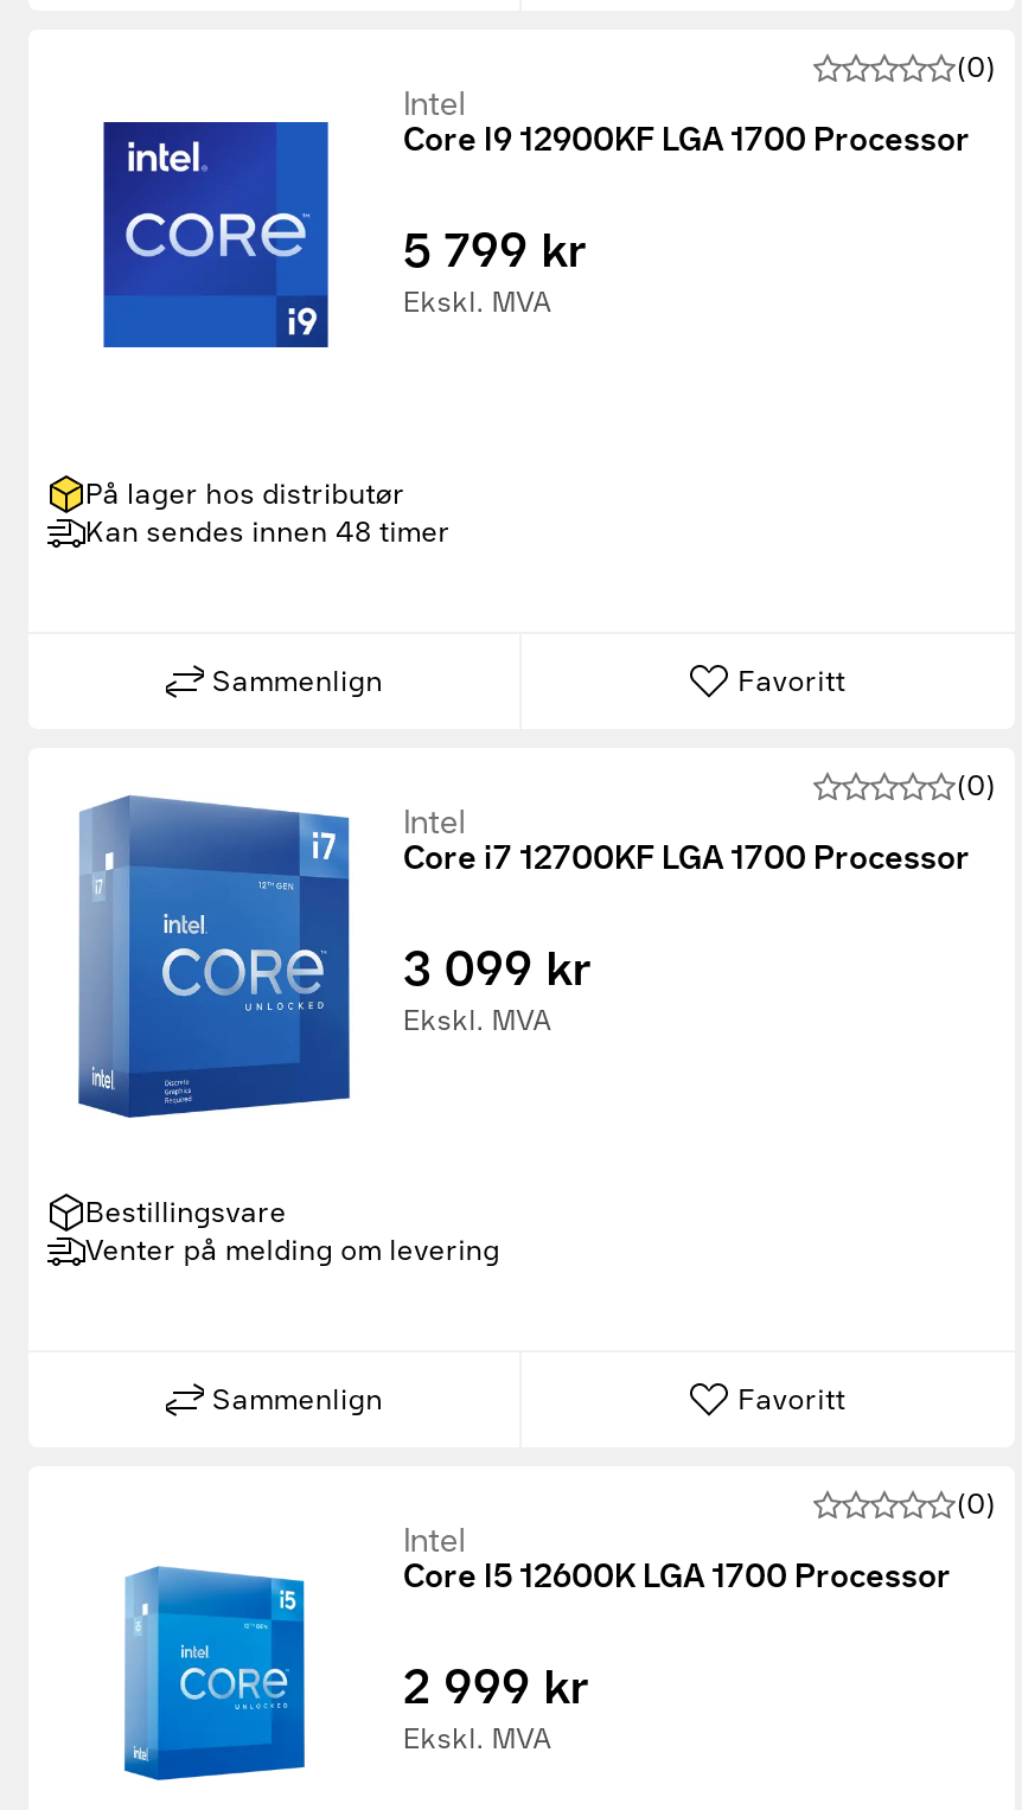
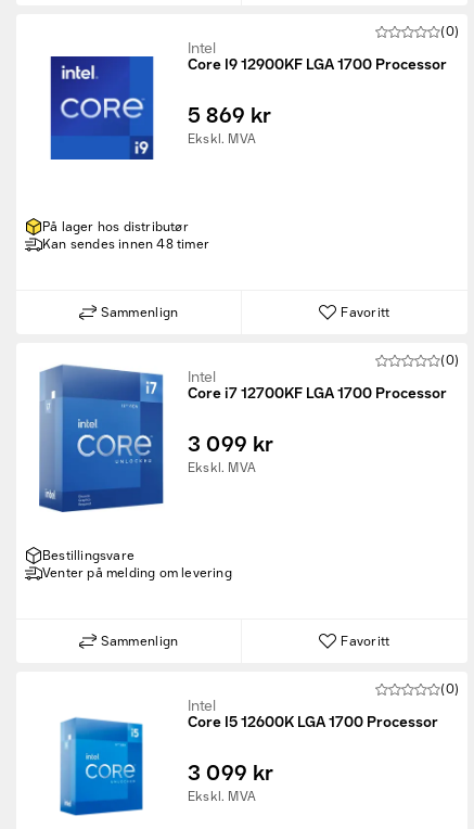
[403,220,587,277] 5 799 kr -> [188,101,272,127] 5 869 kr
[403,1657,589,1714] 2 999 kr -> [188,759,274,785] 3 099 kr

